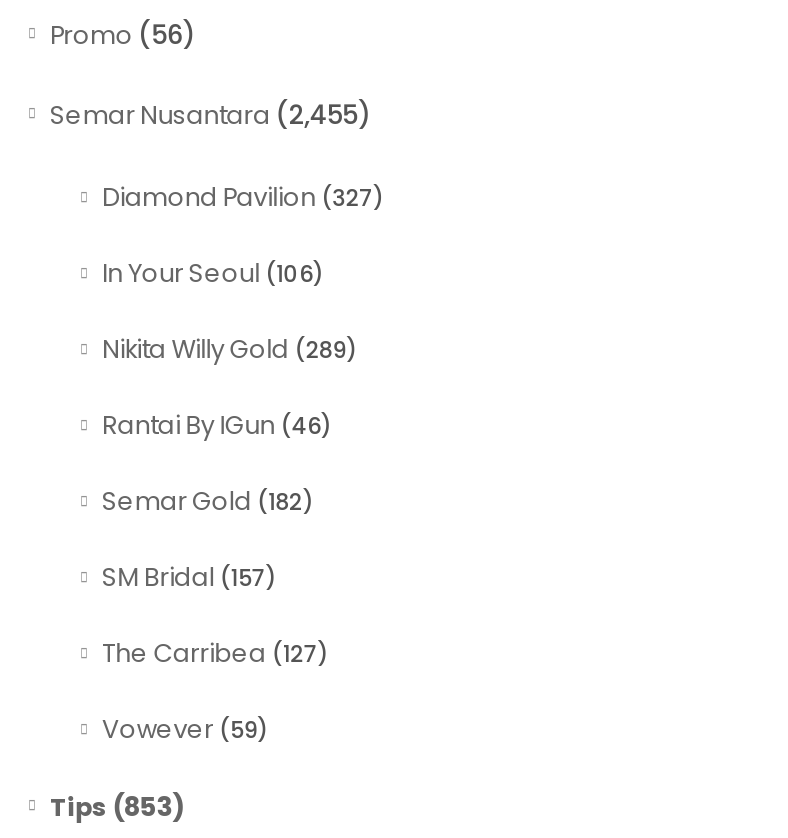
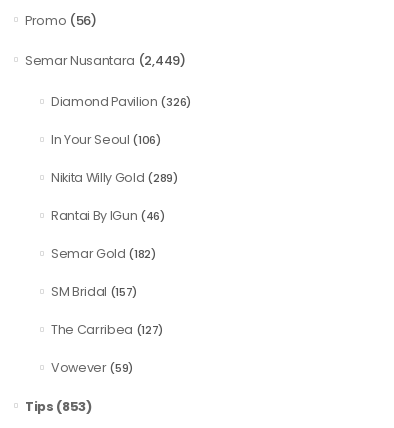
[50,97,369,135] Semar Nusantara (2,455) -> [25,51,185,70] Semar Nusantara (2,449)
[102,180,382,214] Diamond Pavilion (327) -> [51,93,191,110] Diamond Pavilion (326)

